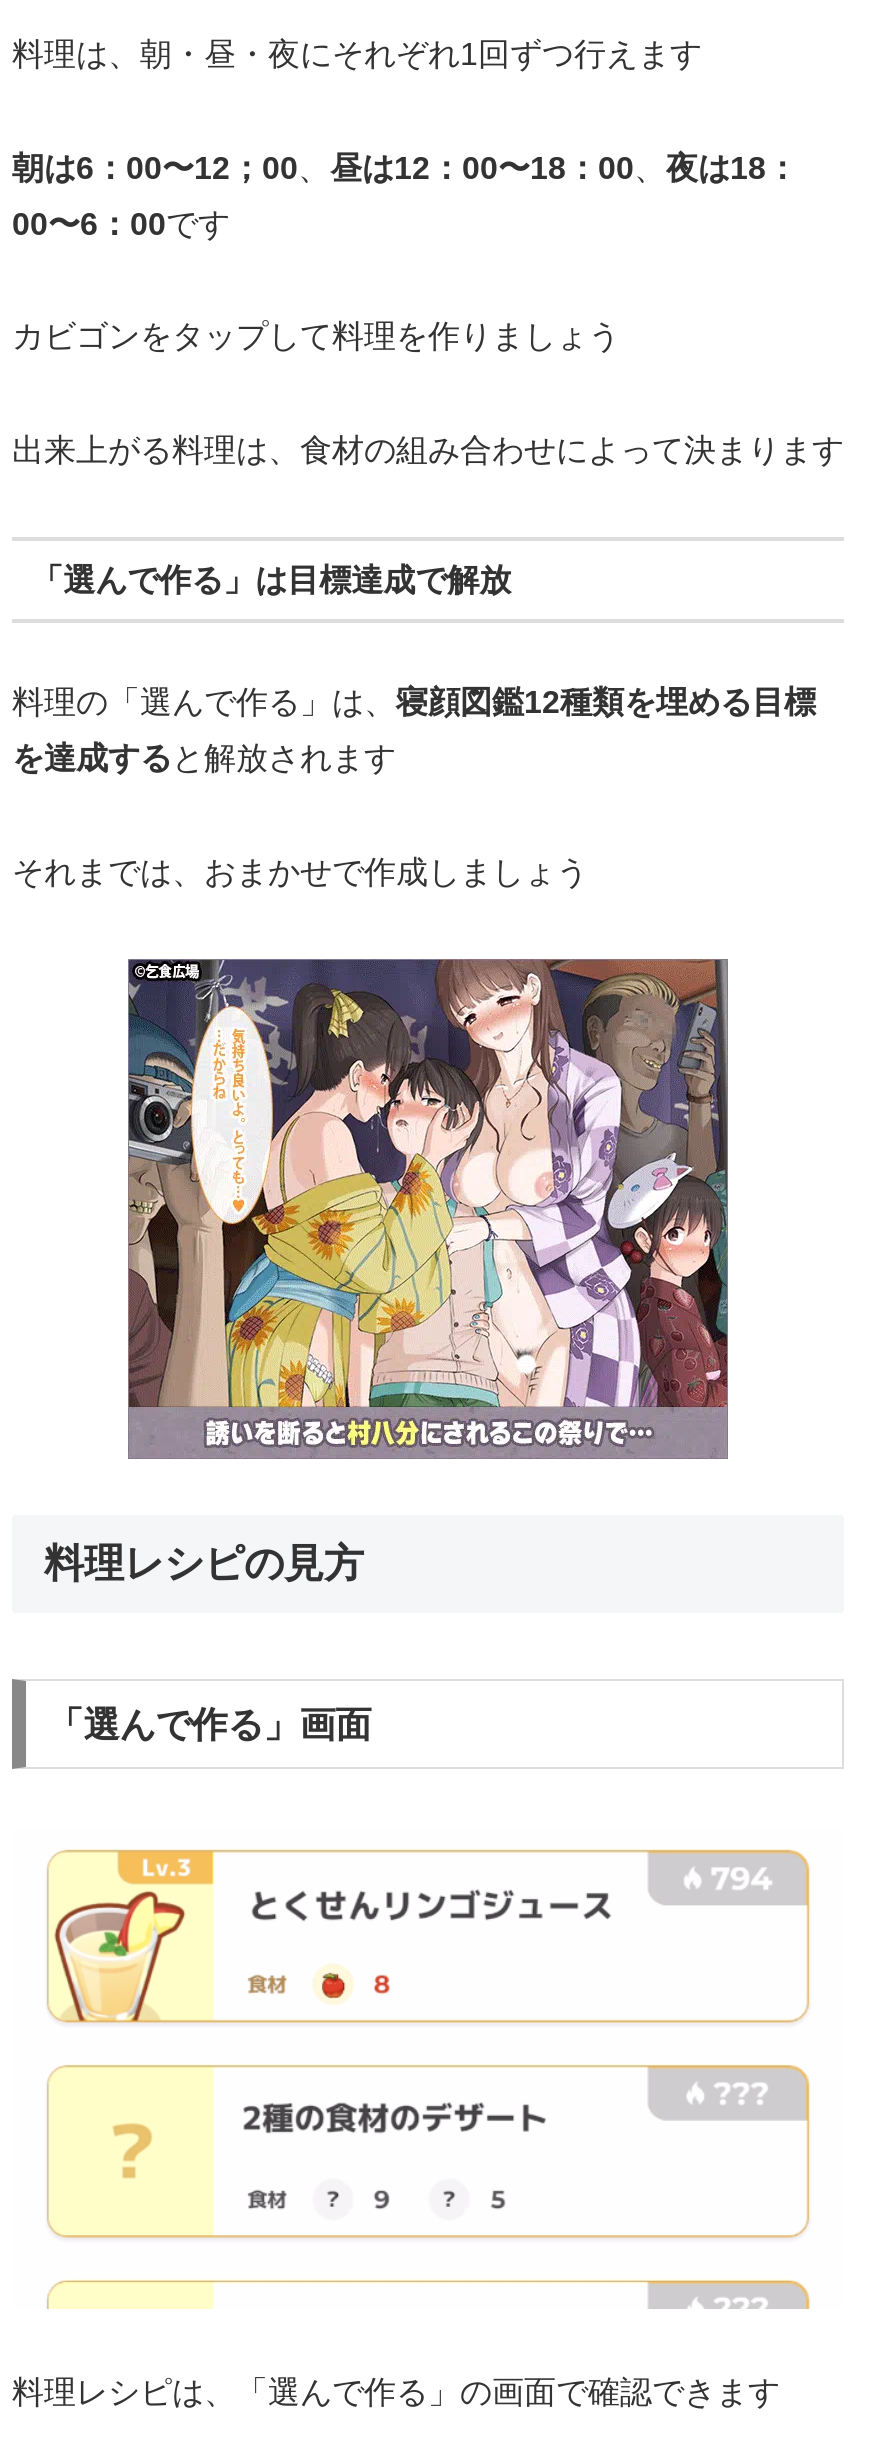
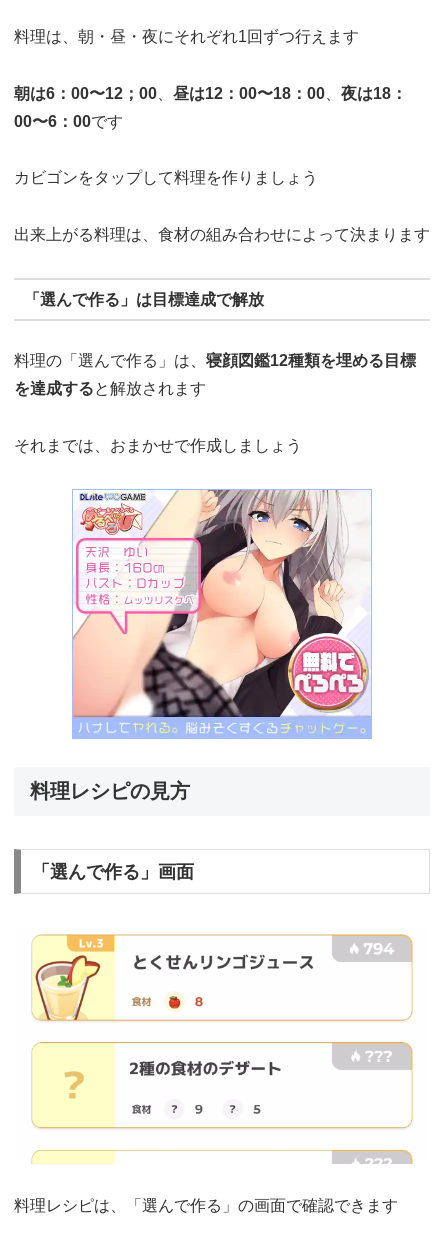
[126,957,730,1461] [image] -> [72,489,372,739] [image]

